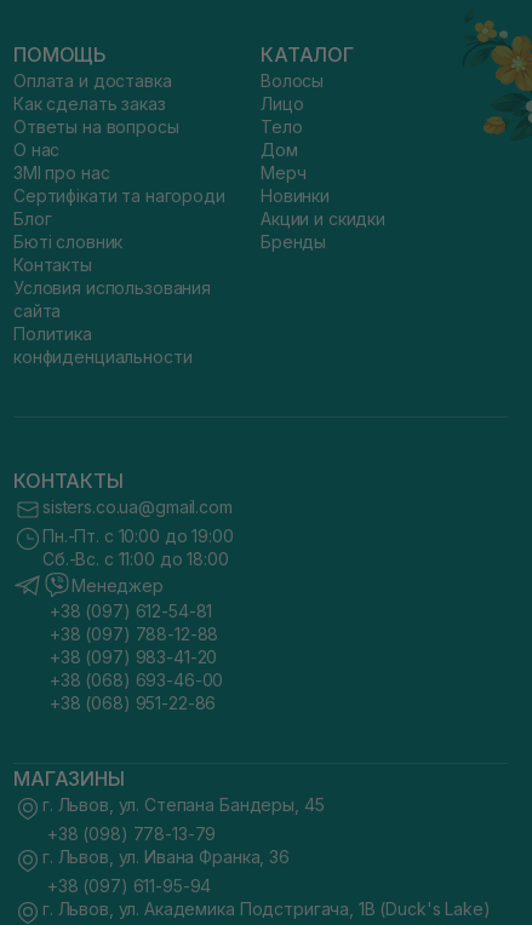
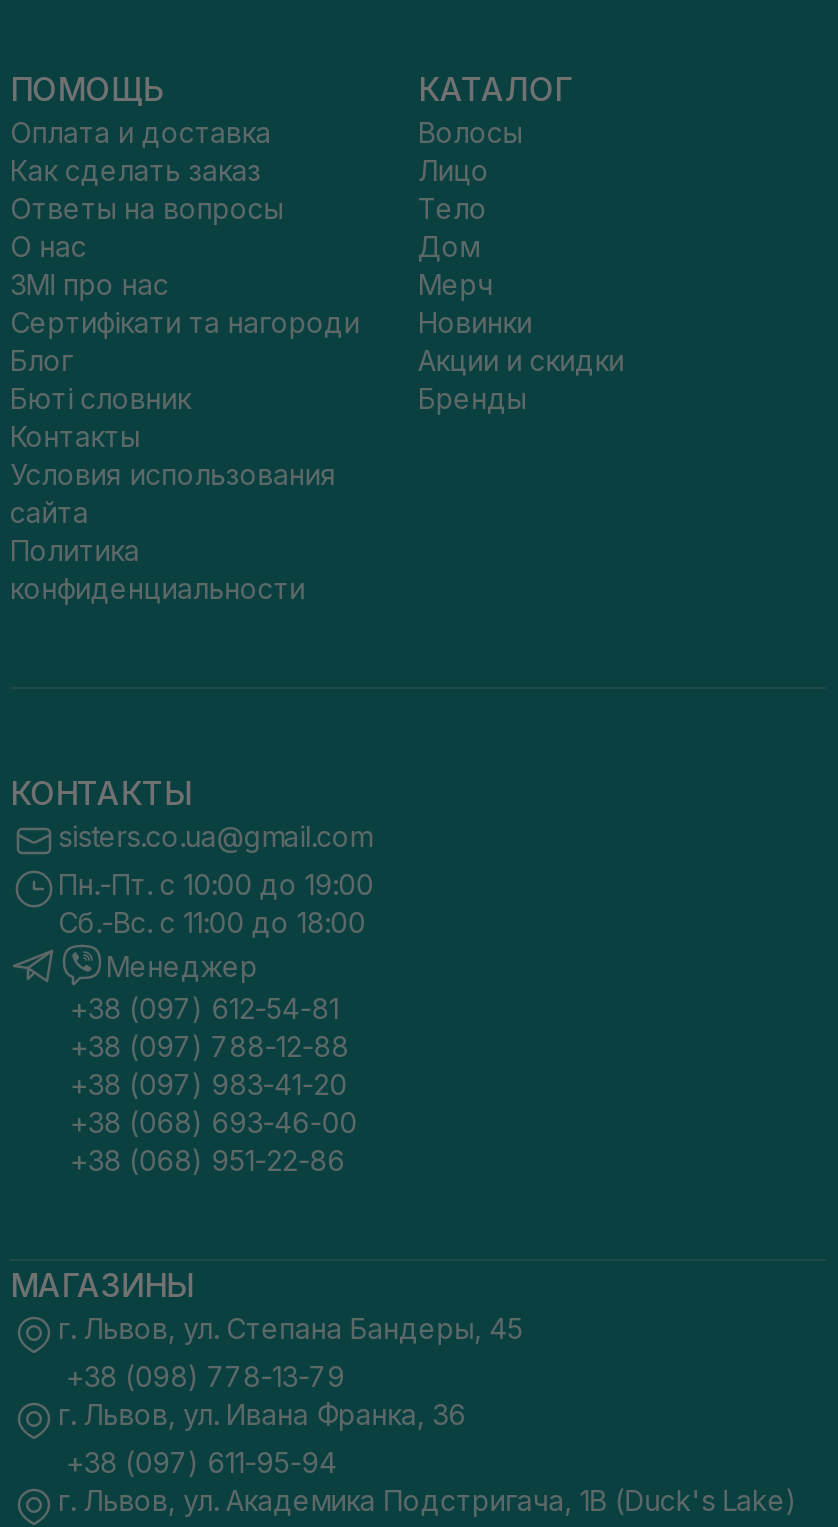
[463,11,528,139] [image] -> none

